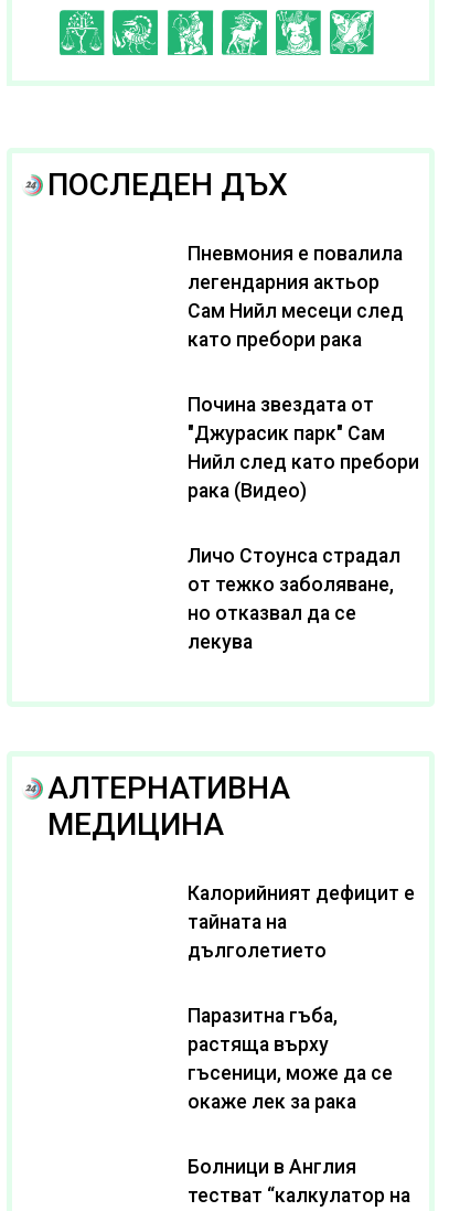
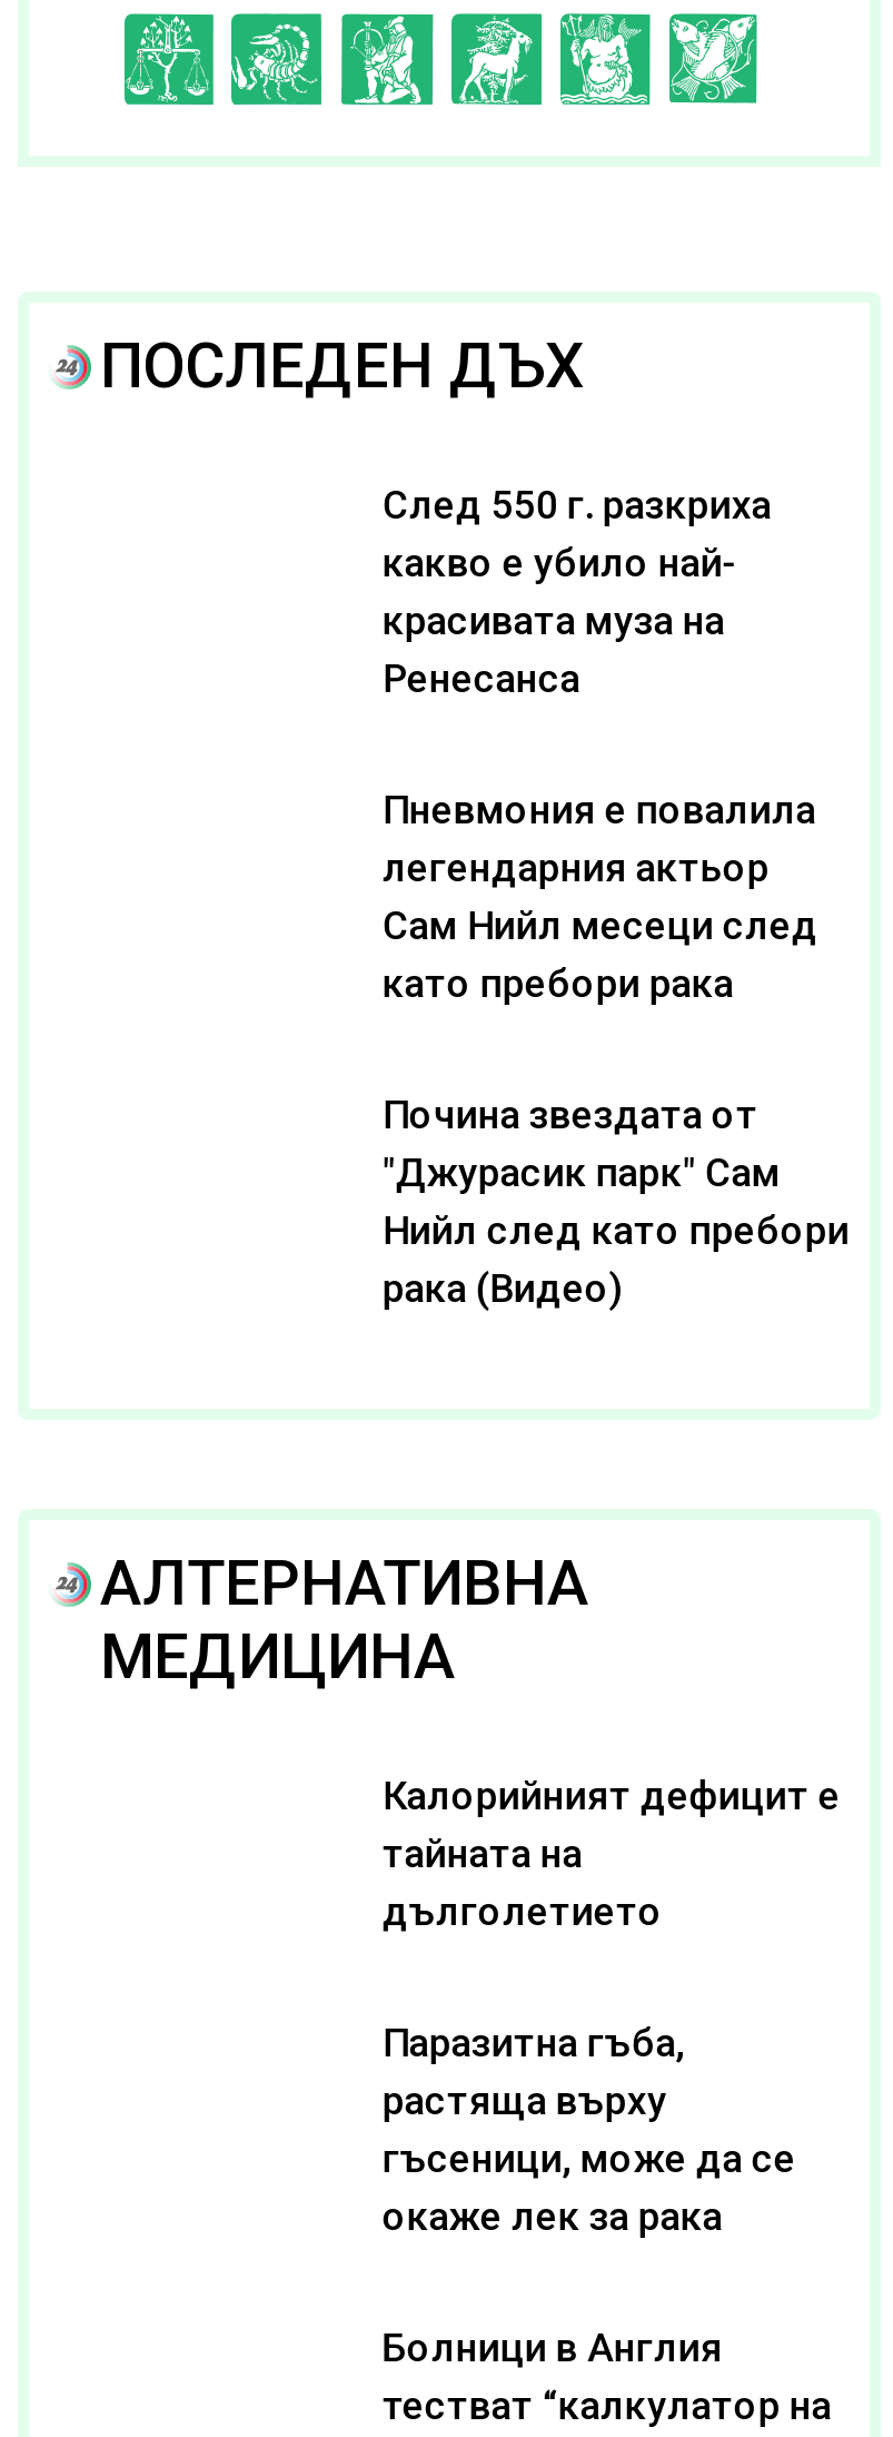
none -> [382,483,771,701] След 550 г. разкриха | какво е убило най- | красивата муза на | Ренесанса
moved [187,243,419,502] -> [382,788,849,1311]: Пневмония е повалила | легендарния актьор | Сам Нийл месеци след | като пребори рака | Почина звездата от | "Джурасик парк" Сам | Нийл след като пребори | рака (Видео)
[187,545,400,653] Личо Стоунса страдал | от тежко заболяване, | но отказвал да се | лекува -> none

